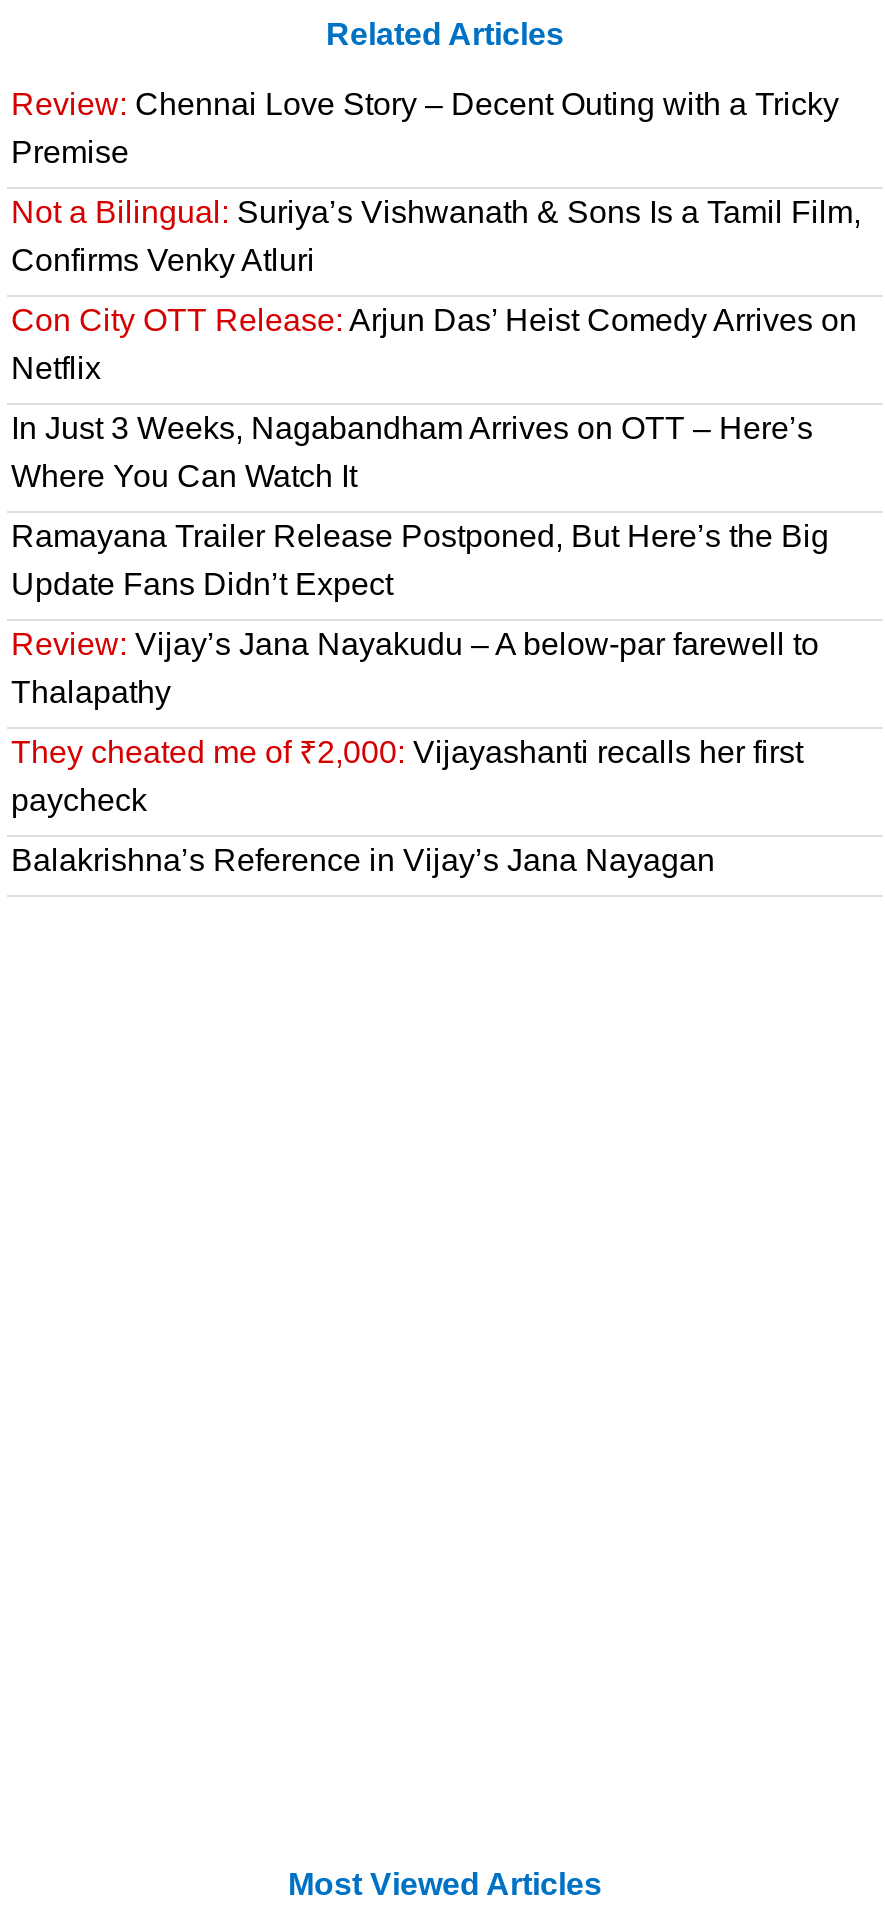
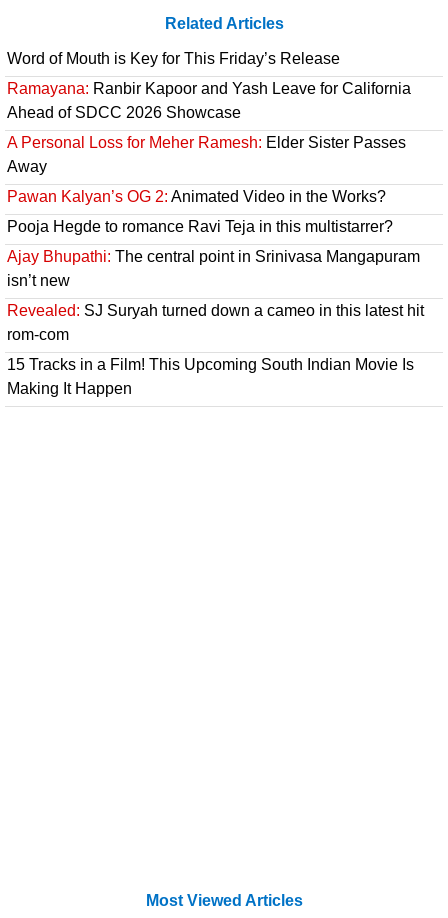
[11,87,839,169] Review: Chennai Love Story – Decent Outing with a Tricky | Premise -> [7,50,340,67] Word of Mouth is Key for This Friday’s Release
[11,195,861,277] Not a Bilingual: Suriya’s Vishwanath & Sons Is a Tamil Film, | Confirms Venky Atluri -> [7,80,411,121] Ramayana: Ranbir Kapoor and Yash Leave for California | Ahead of SDCC 2026 Showcase
[11,303,857,385] Con City OTT Release: Arjun Das’ Heist Comedy Arrives on | Netflix -> [7,134,406,175] A Personal Loss for Meher Ramesh: Elder Sister Passes | Away
[11,411,813,493] In Just 3 Weeks, Nagabandham Arrives on OTT – Here’s | Where You Can Watch It -> [7,188,386,205] Pawan Kalyan’s OG 2: Animated Video in the Works?
[11,519,829,601] Ramayana Trailer Release Postponed, But Here’s the Big | Update Fans Didn’t Expect -> [7,218,393,235] Pooja Hegde to romance Ravi Teja in this multistarrer?
[11,627,819,709] Review: Vijay’s Jana Nayakudu – A below-par farewell to | Thalapathy -> [7,248,420,289] Ajay Bhupathi: The central point in Srinivasa Mangapuram | isn’t new
[11,735,803,817] They cheated me of ₹2,000: Vijayashanti recalls her first | paycheck -> [7,302,424,343] Revealed: SJ Suryah turned down a cameo in this latest hit | rom-com
[11,843,715,877] Balakrishna’s Reference in Vijay’s Jana Nayagan -> [7,356,414,397] 15 Tracks in a Film! This Upcoming South Indian Movie Is | Making It Happen

